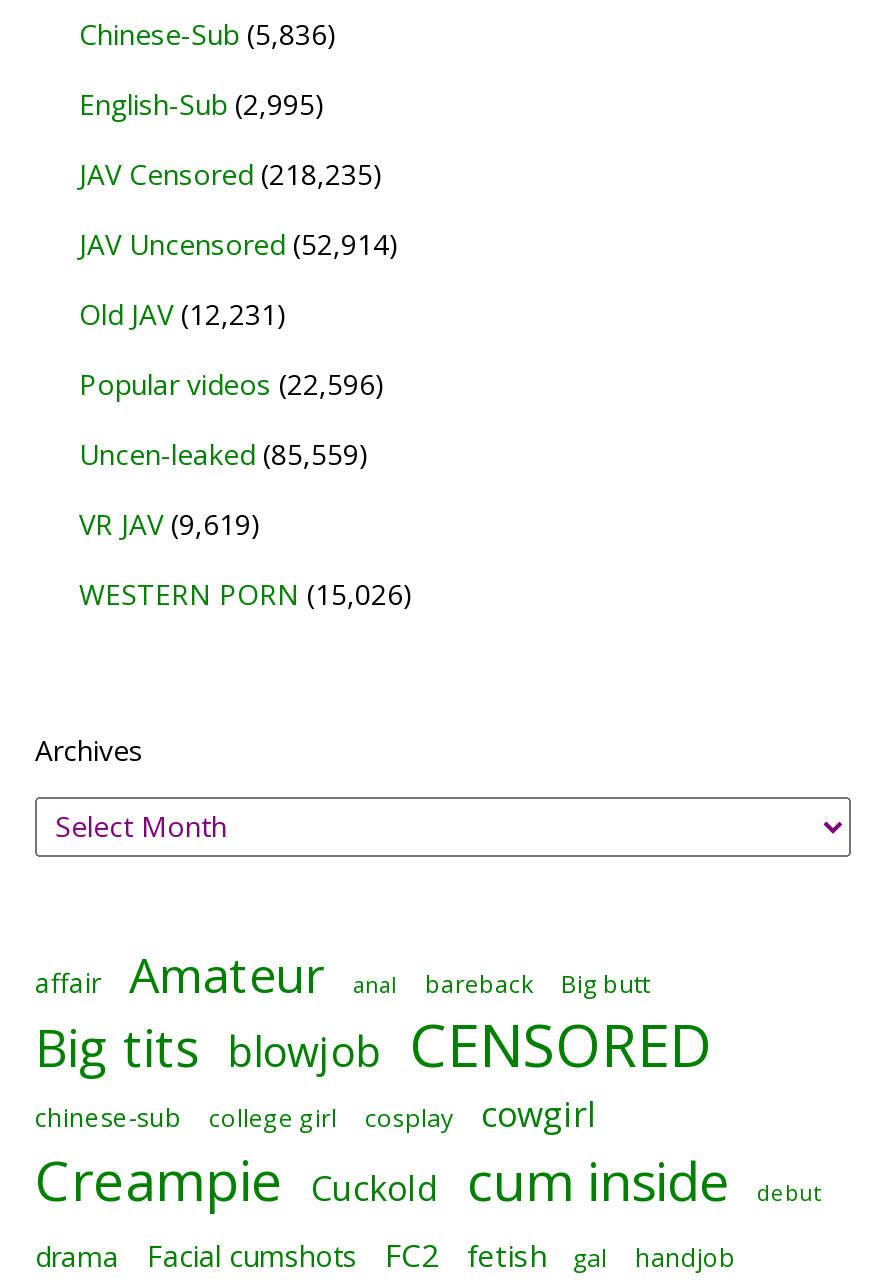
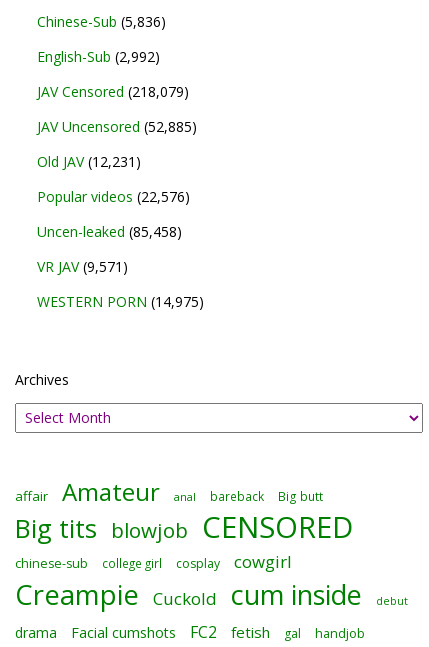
[79,84,325,122] English-Sub (2,995) -> [37,47,160,66] English-Sub (2,992)
[79,154,383,192] JAV Censored (218,235) -> [37,82,189,101] JAV Censored (218,079)
[79,224,399,262] JAV Uncensored (52,914) -> [37,117,197,136] JAV Uncensored (52,885)
[79,364,385,402] Popular videos (22,596) -> [37,187,190,206] Popular videos (22,576)
[79,434,369,472] Uncen-leaked (85,559) -> [37,222,182,241] Uncen-leaked (85,458)
[79,504,261,542] VR JAV (9,619) -> [37,257,128,276] VR JAV (9,571)
[79,574,413,612] WESTERN PORN (15,026) -> [37,292,204,311] WESTERN PORN (14,975)

